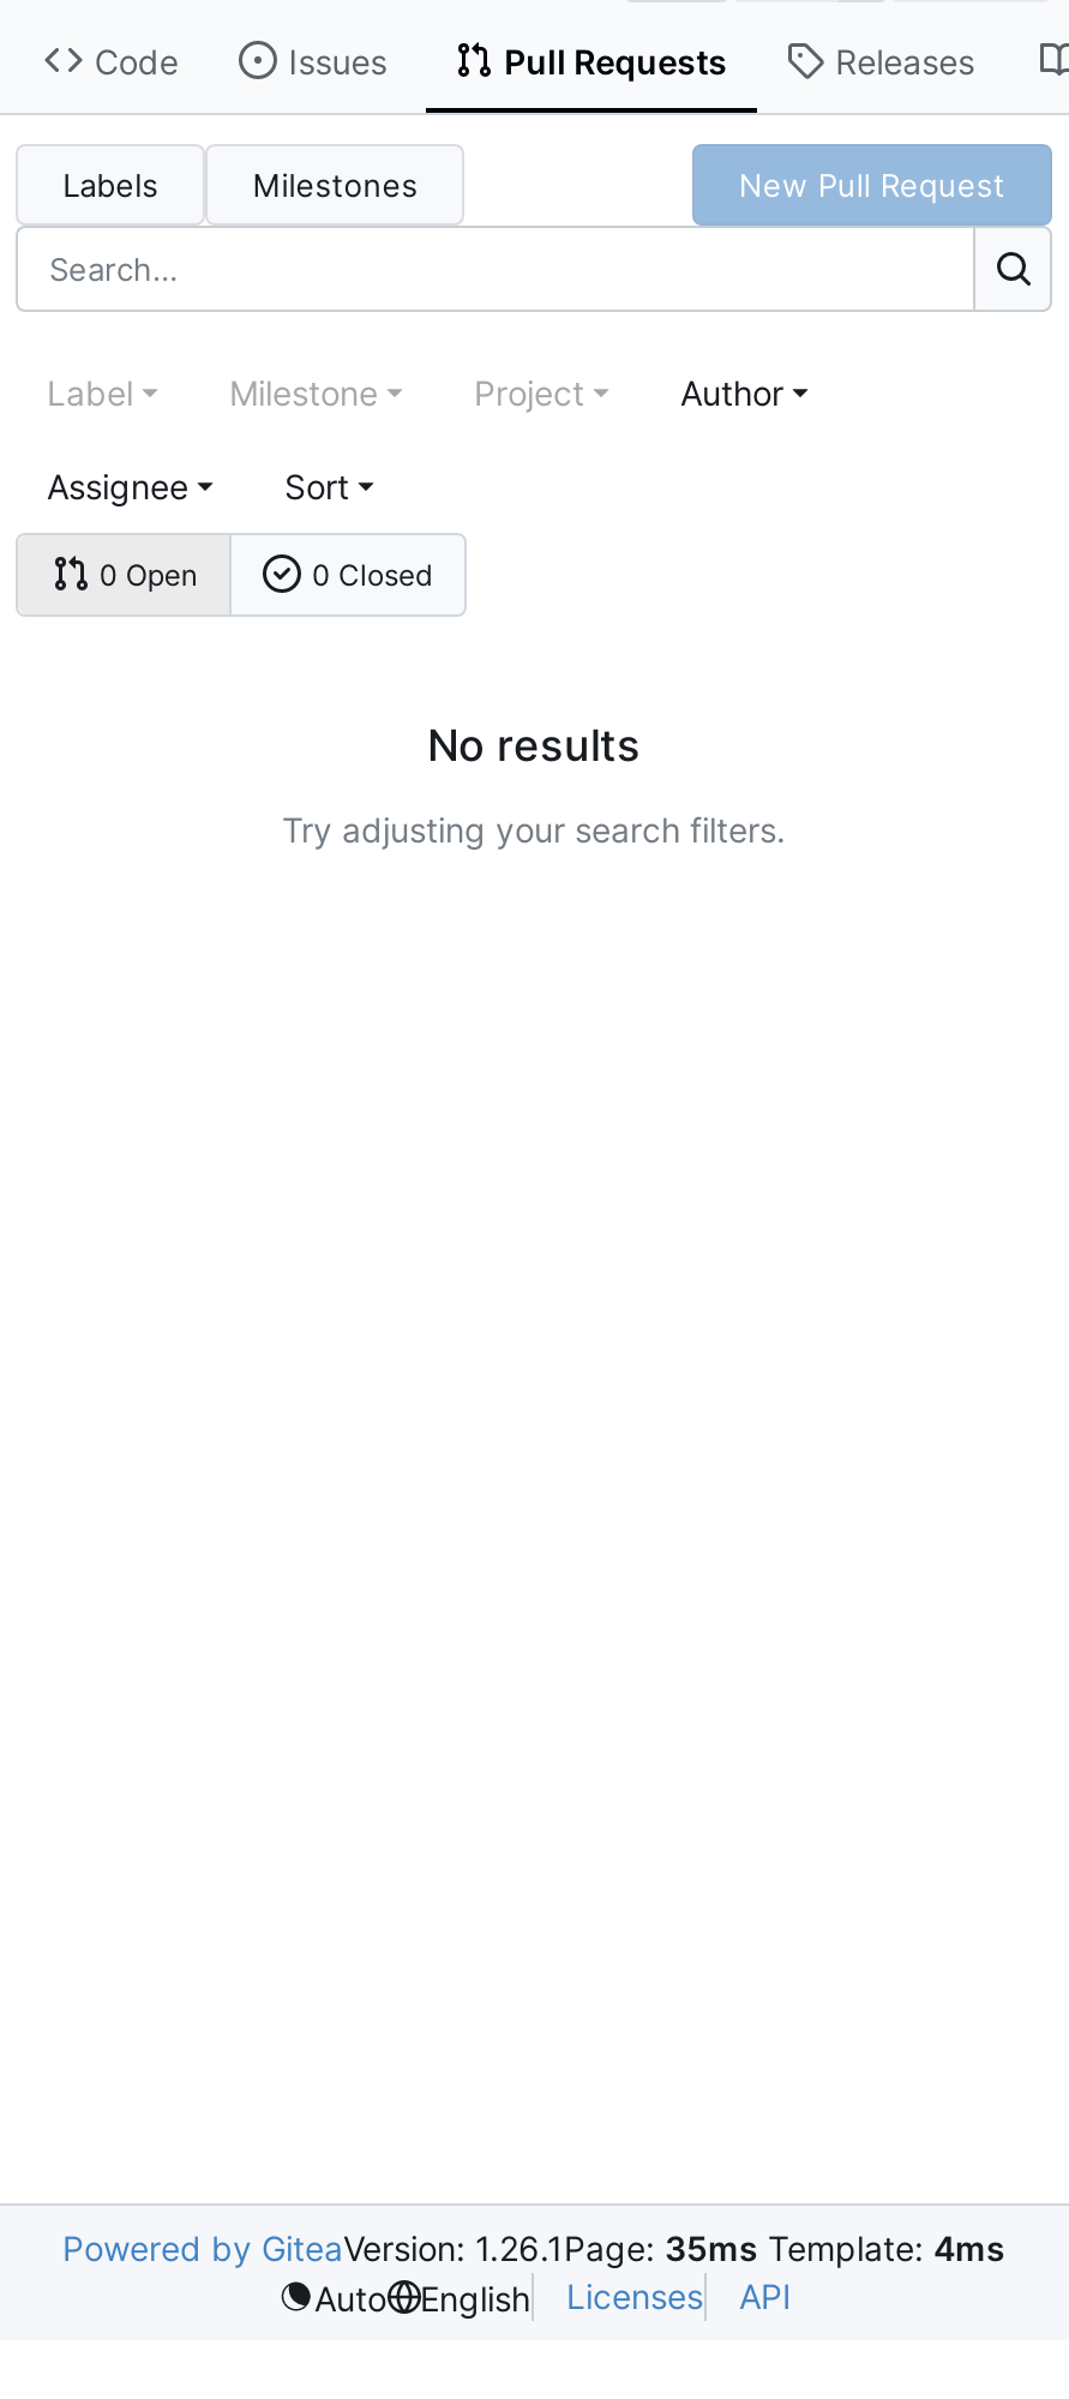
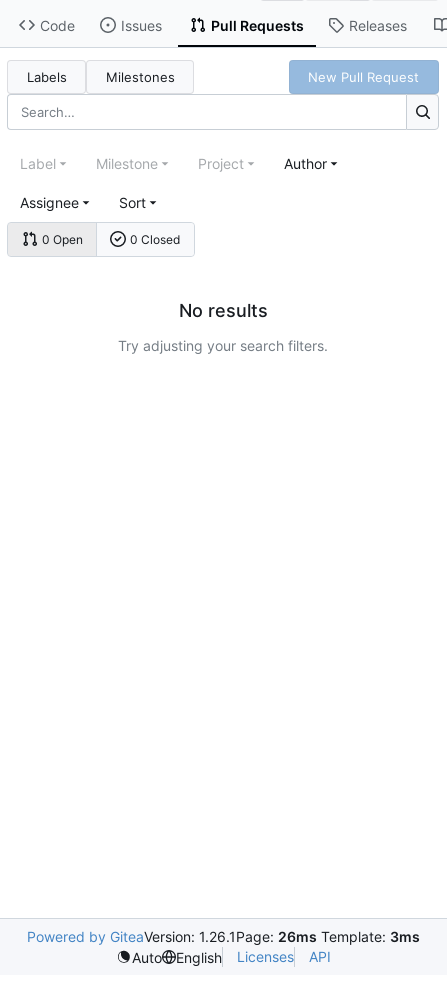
[62,2227,1005,2268] Powered by GiteaVersion: 1.26.1 Page: 35ms Template: 4ms -> [26,928,419,945] Powered by GiteaVersion: 1.26.1 Page: 26ms Template: 3ms

